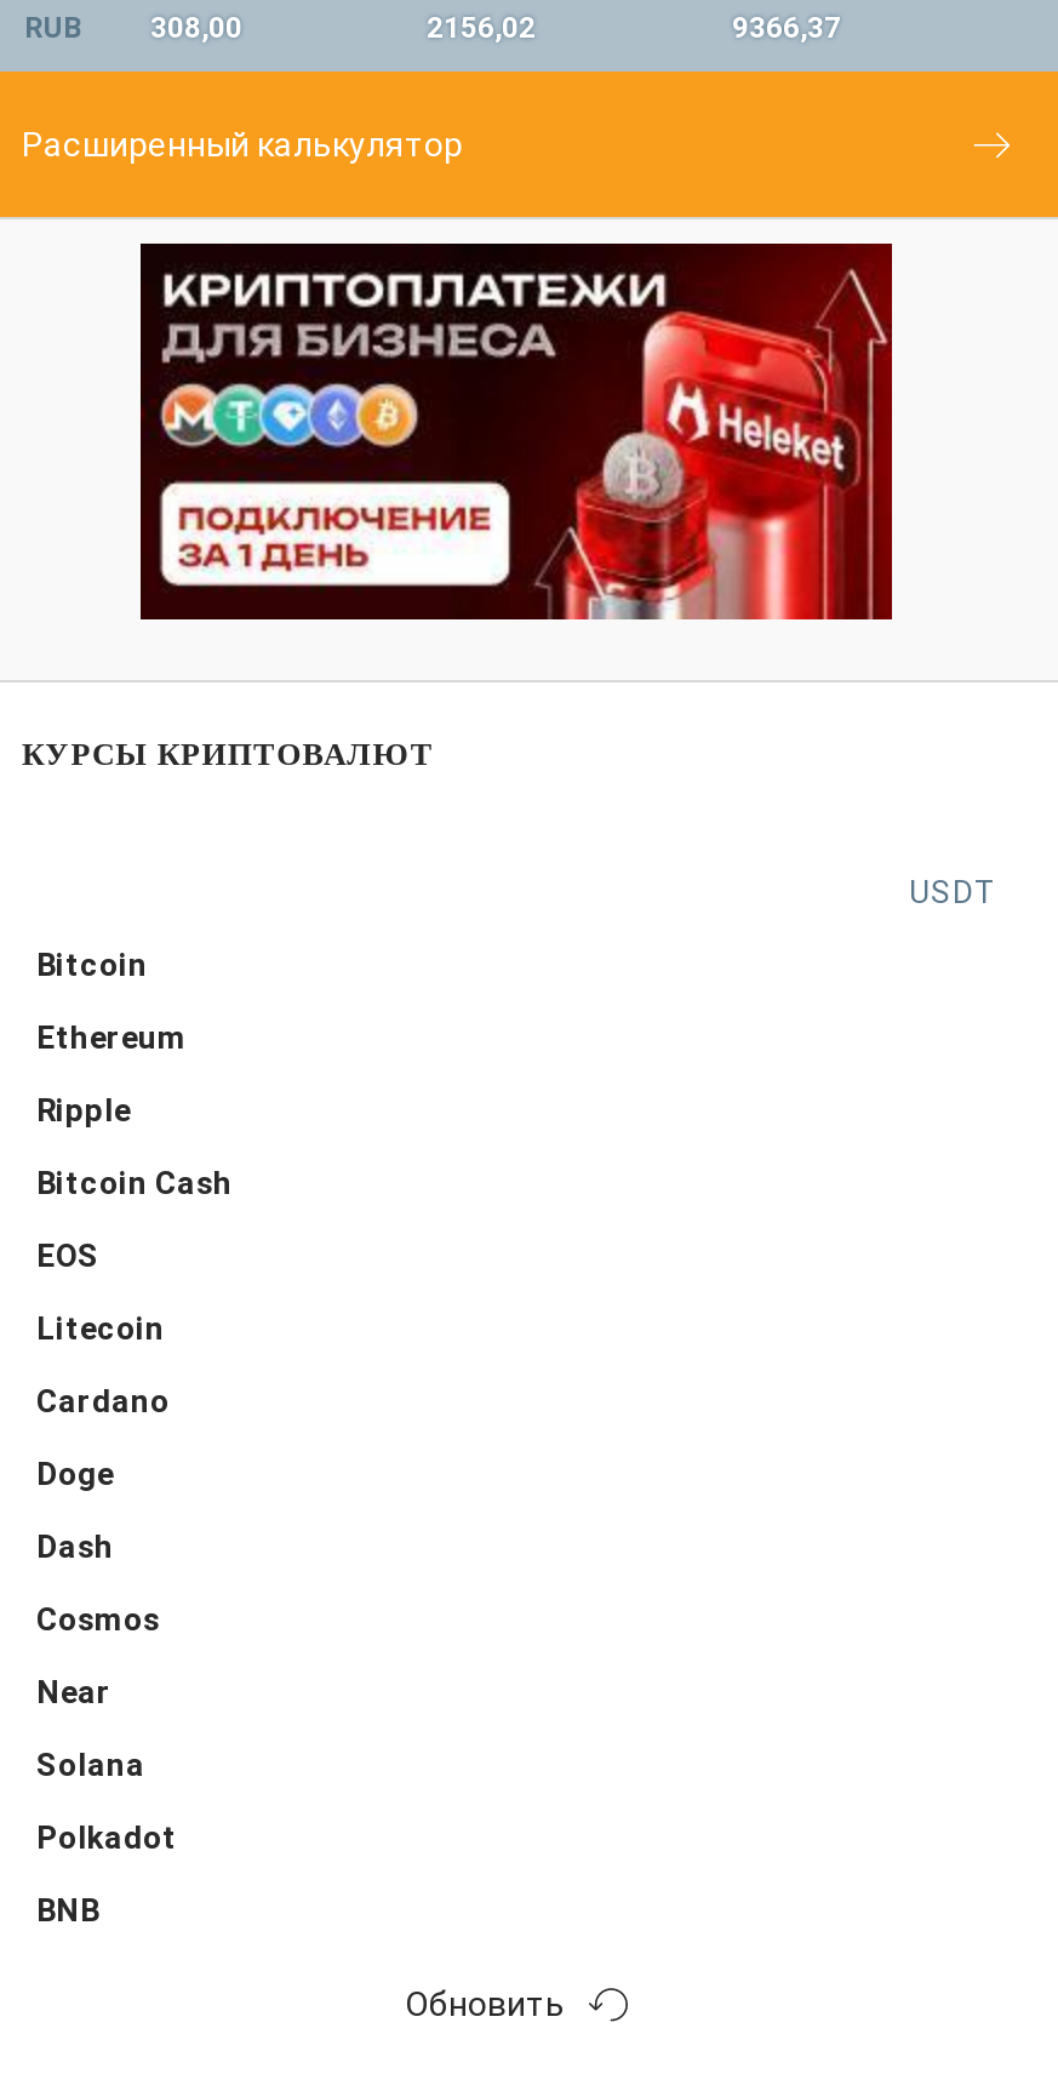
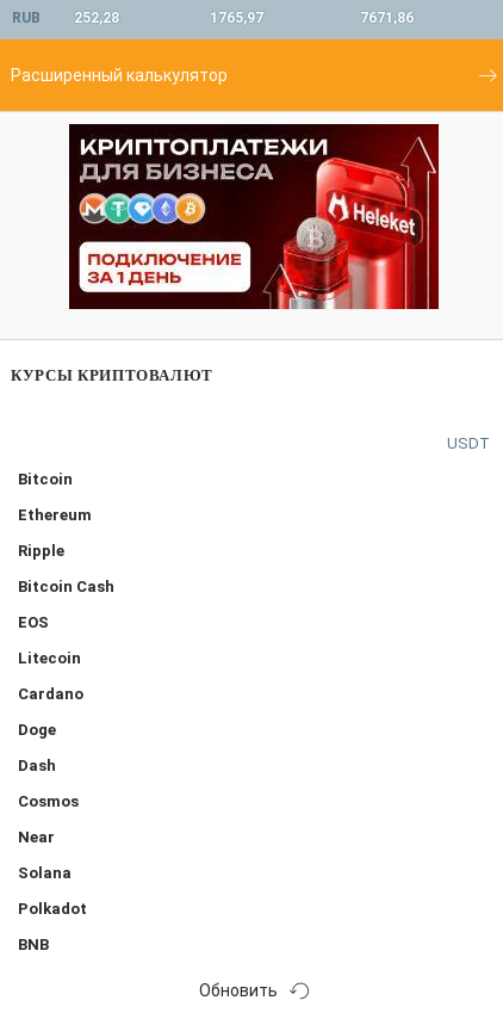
[24,11,242,45] RUB 308,00 -> [12,10,119,26] RUB 252,28
[427,11,536,45] 2156,02 -> [210,10,263,26] 1765,97
[732,11,841,45] 9366,37 -> [360,10,414,26] 7671,86

